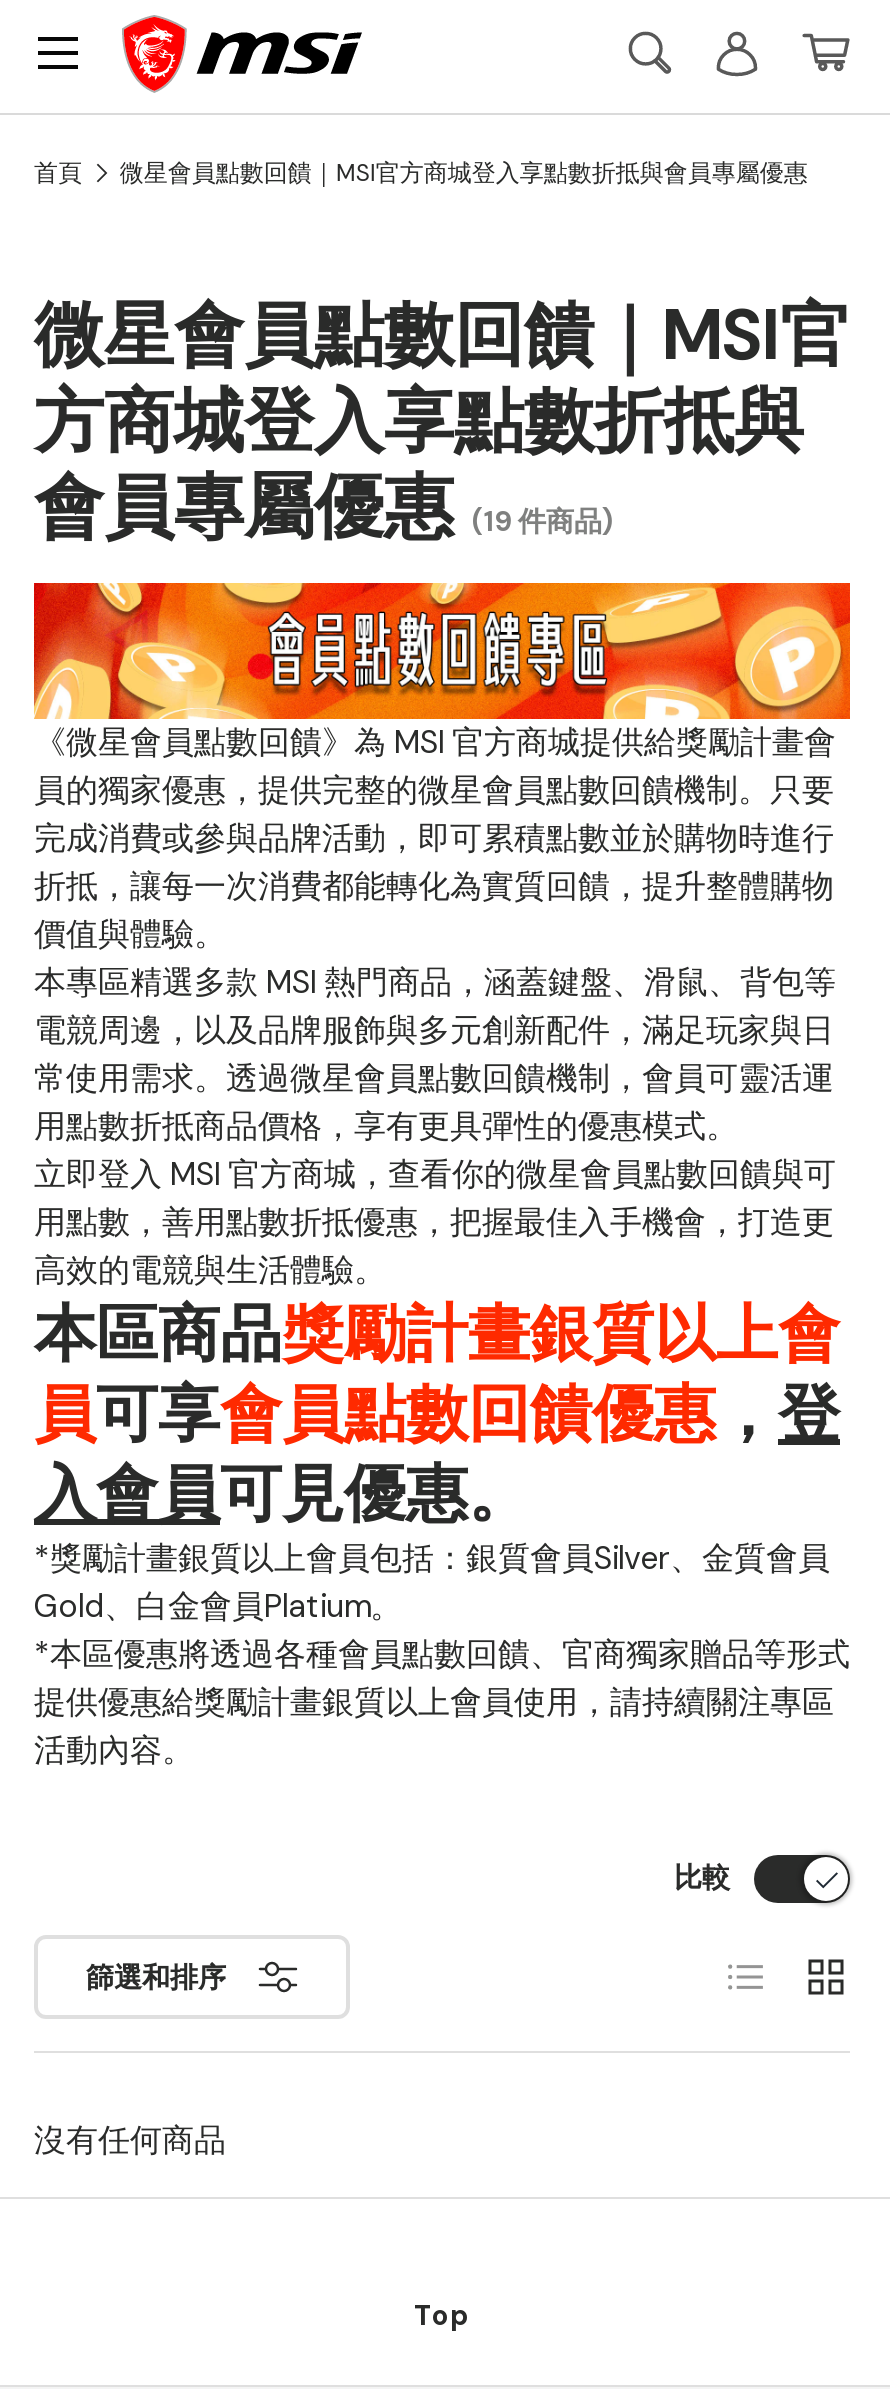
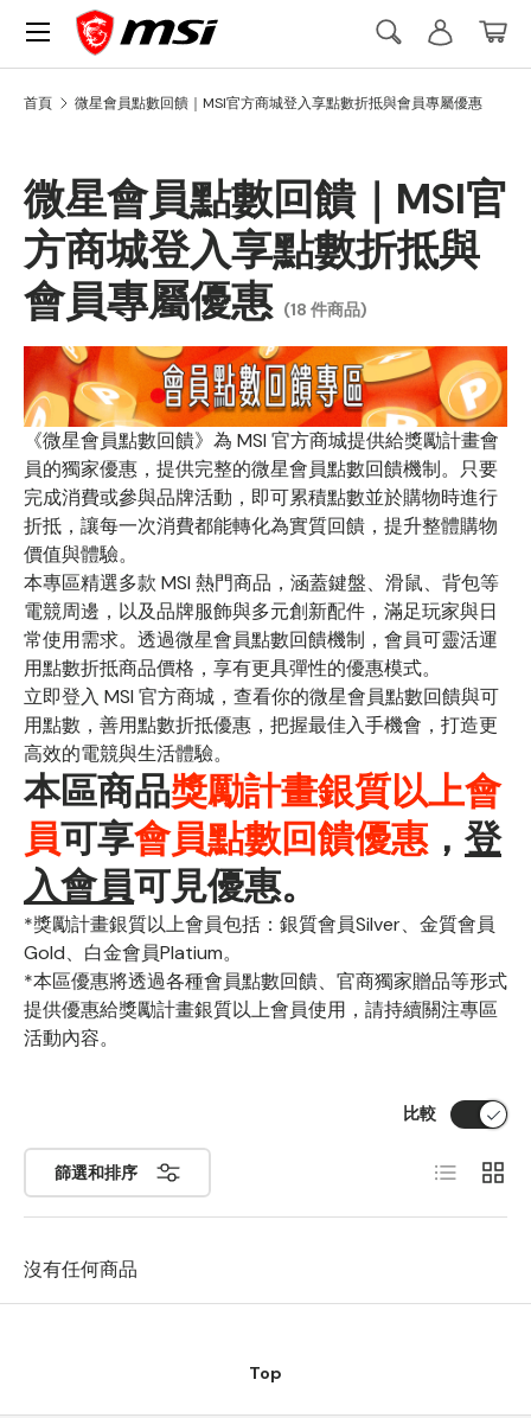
[34,460,614,552] 會員專屬優惠 (19 件商品) -> [24,273,367,328] 會員專屬優惠 (18 件商品)

